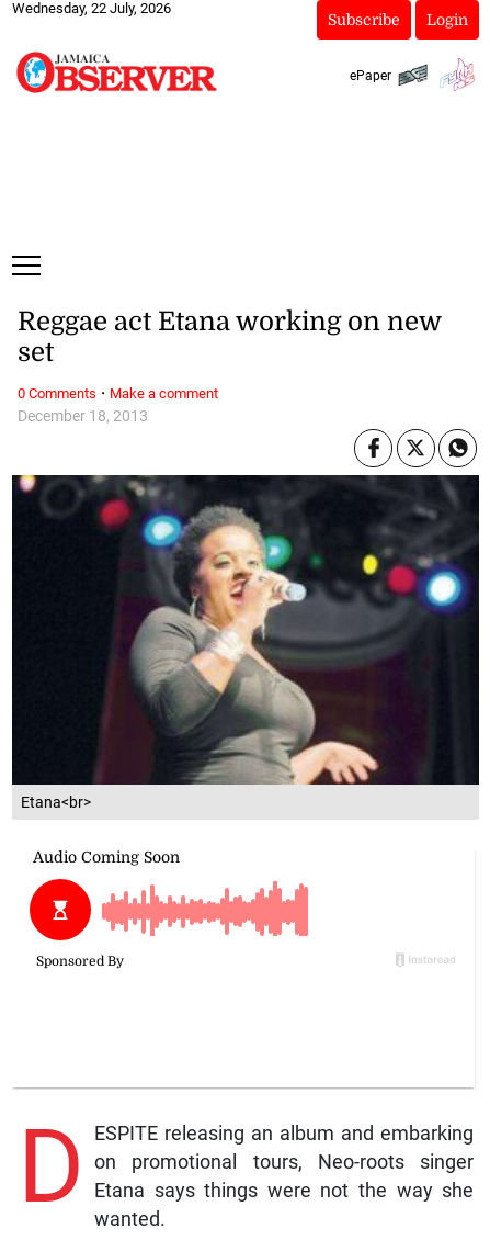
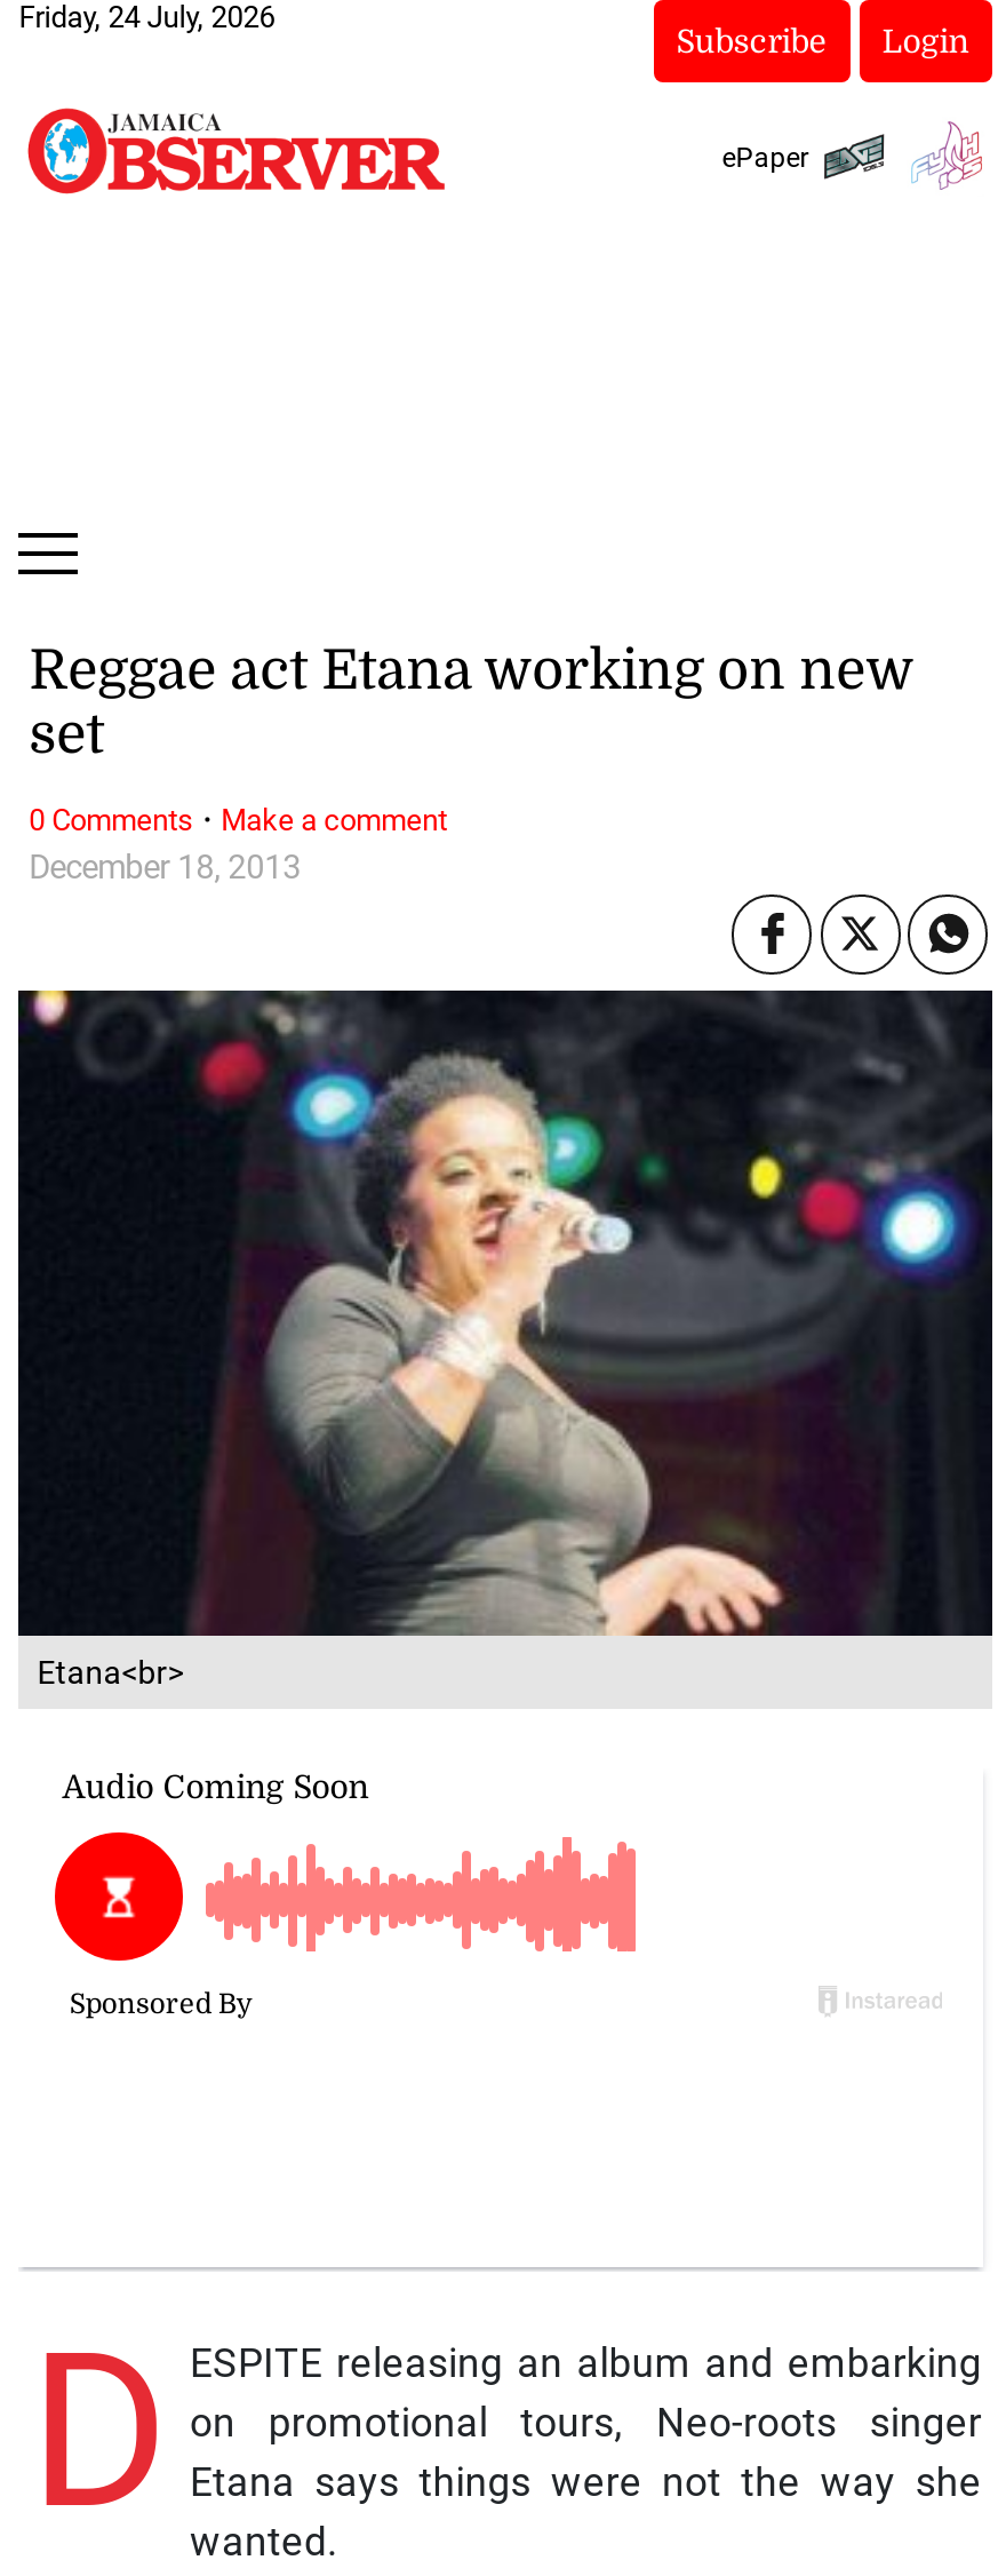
[12,0,171,16] Wednesday, 22 July, 2026 -> [19,0,275,34] Friday, 24 July, 2026

